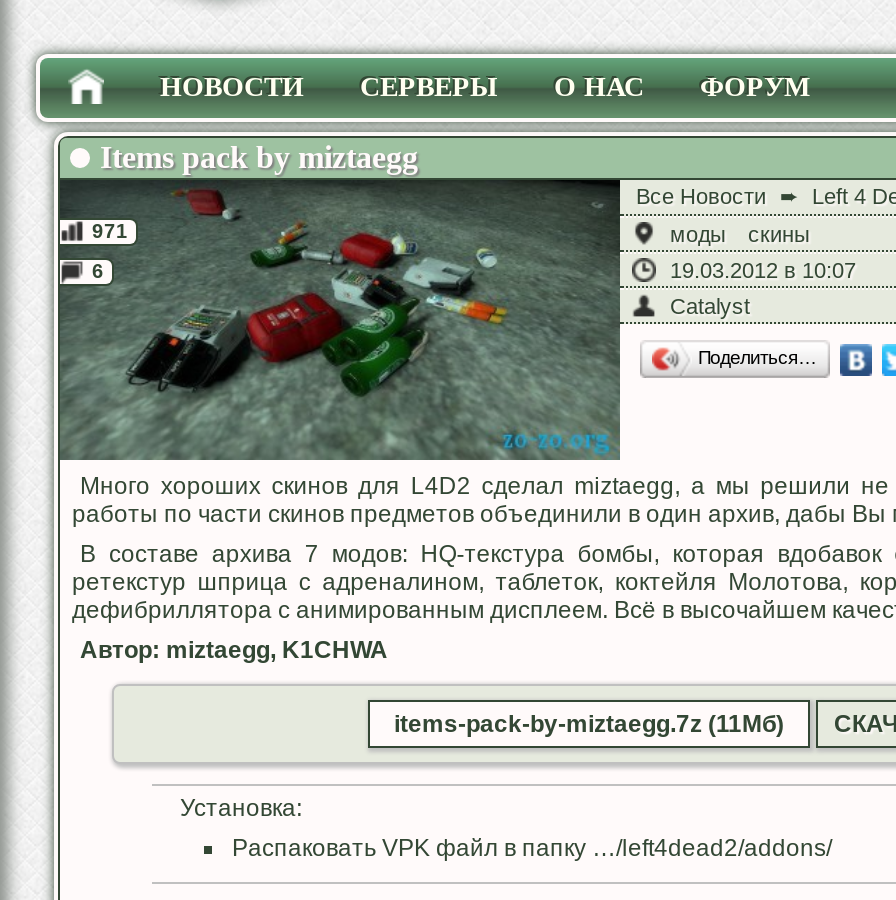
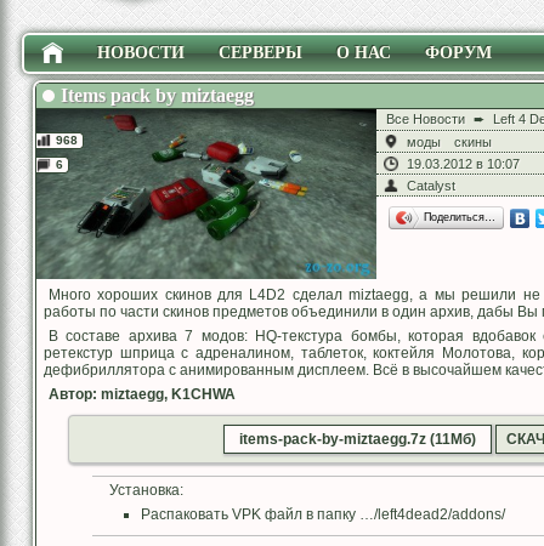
[92,220,128,242] 971 -> [56,133,78,147] 968

